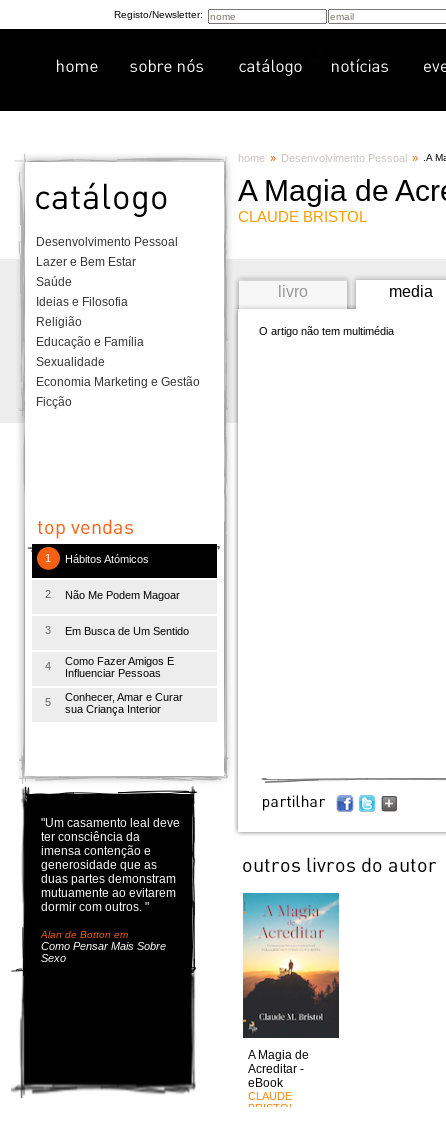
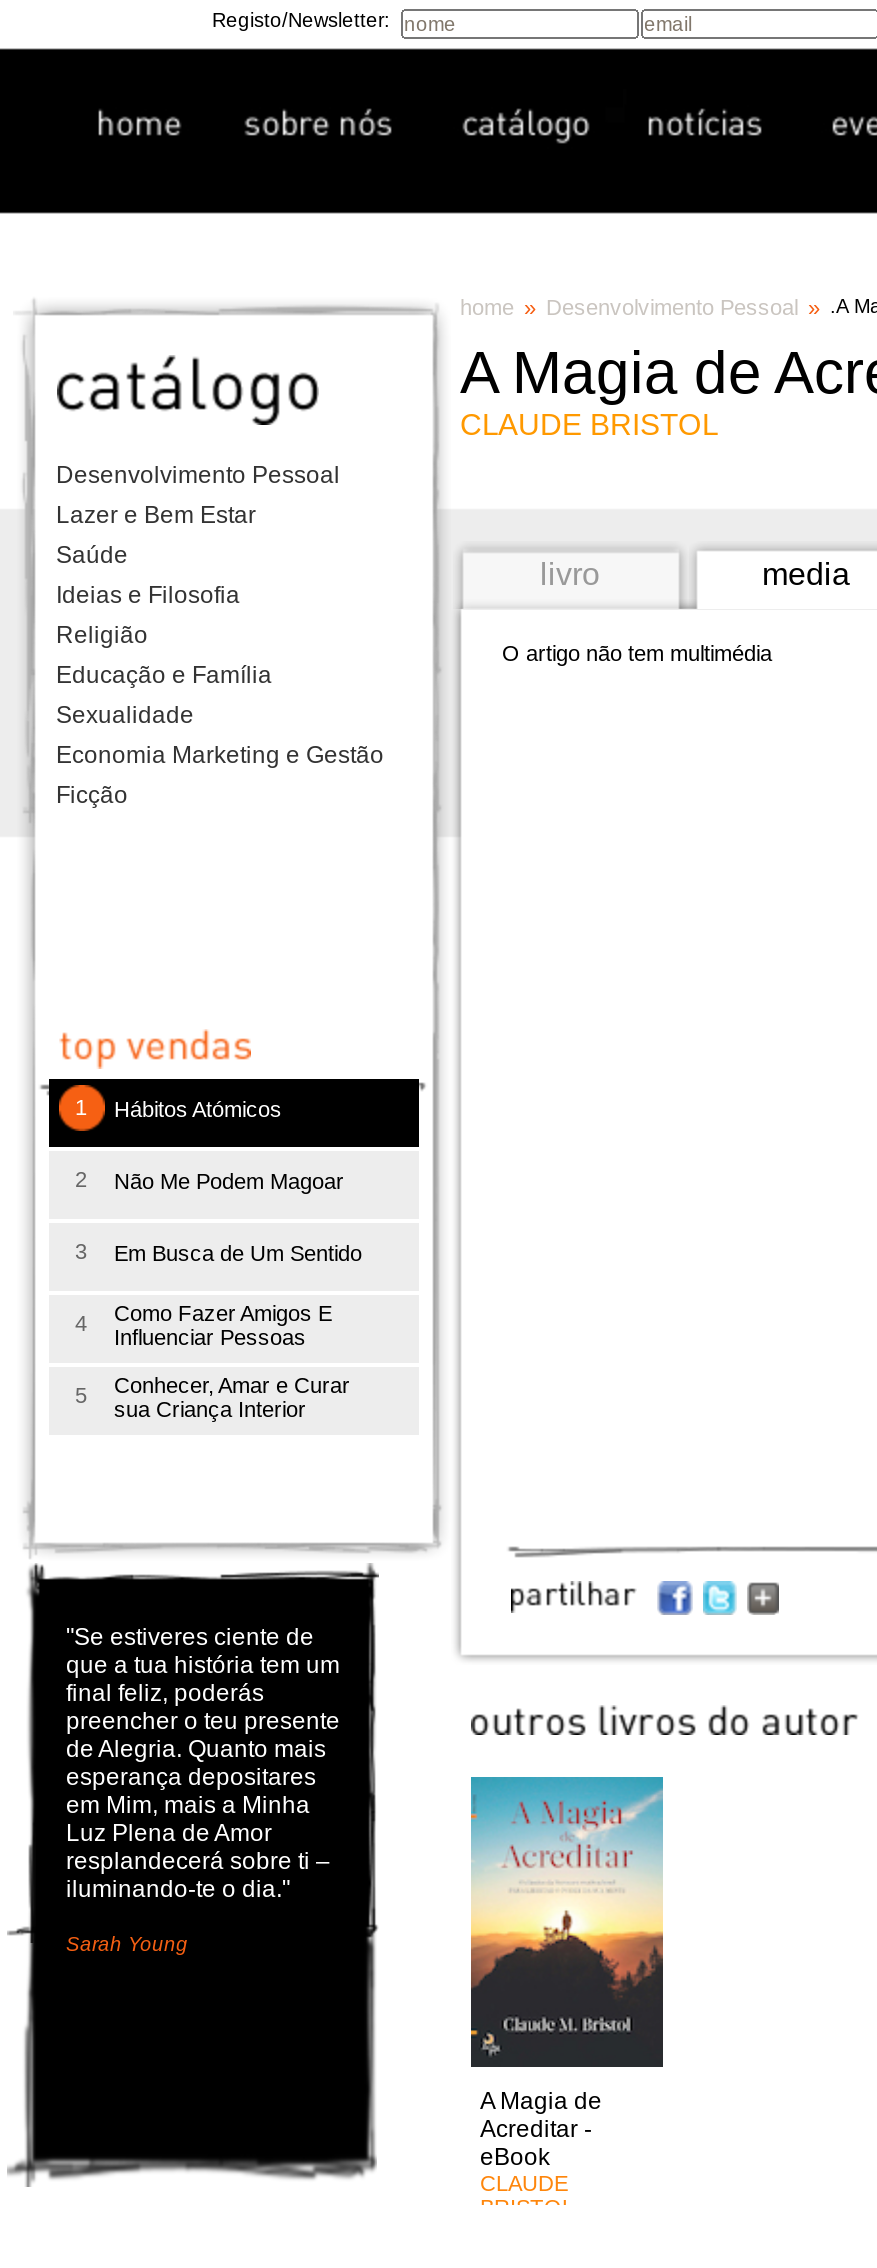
[40,816,179,914] "Um casamento leal deve | ter consciência da | imensa contenção e | generosidade que as | duas partes demonstram | mutuamente ao evitarem | dormir com outros. " -> [66,1623,340,1903] "Se estiveres ciente de | que a tua história tem um | final feliz, poderás | preencher o teu presente | de Alegria. Quanto mais | esperança depositares | em Mim, mais a Minha | Luz Plena de Amor | resplandecerá sobre ti – | iluminando-te o dia."
[40,929,165,964] Alan de Botton em | Como Pensar Mais Sobre | Sexo -> [66,1933,188,1955] Sarah Young

